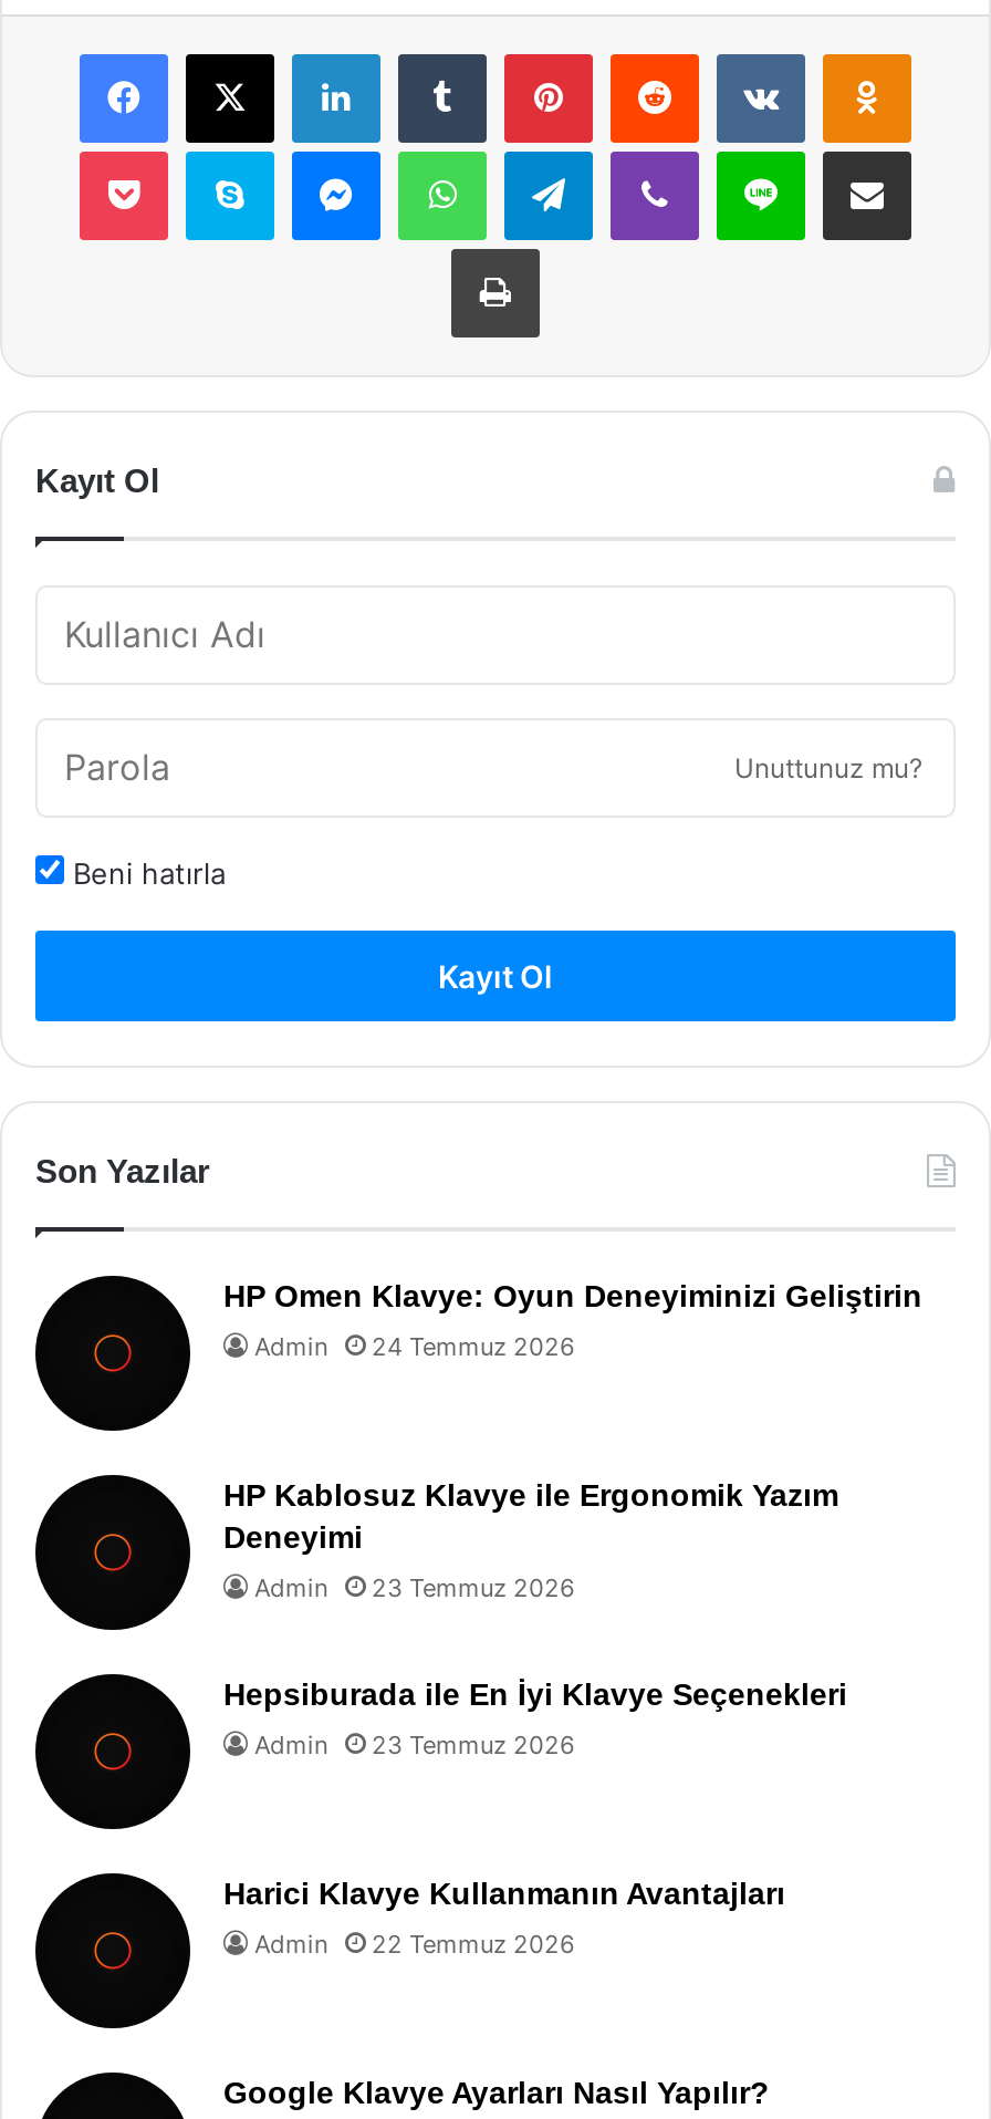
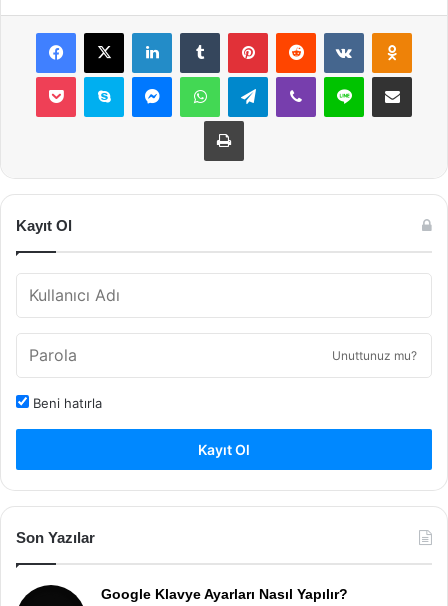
[33,1278,922,1444] [image] | HP Omen Klavye: Oyun Deneyiminizi Geliştirin | Admin | 24 Temmuz 2026 -> none
[33,1473,847,1760] [image] | HP Kablosuz Klavye ile Ergonomik Yazım | Deneyimi | Admin | 23 Temmuz 2026 | Hepsiburada ile En İyi Klavye Seçenekleri | Admin | 23 Temmuz 2026 -> none
[33,1652,785,1960] [image] | Harici Klavye Kullanmanın Avantajları | Admin | 22 Temmuz 2026 -> none
[33,1871,192,2028] [image] -> none

